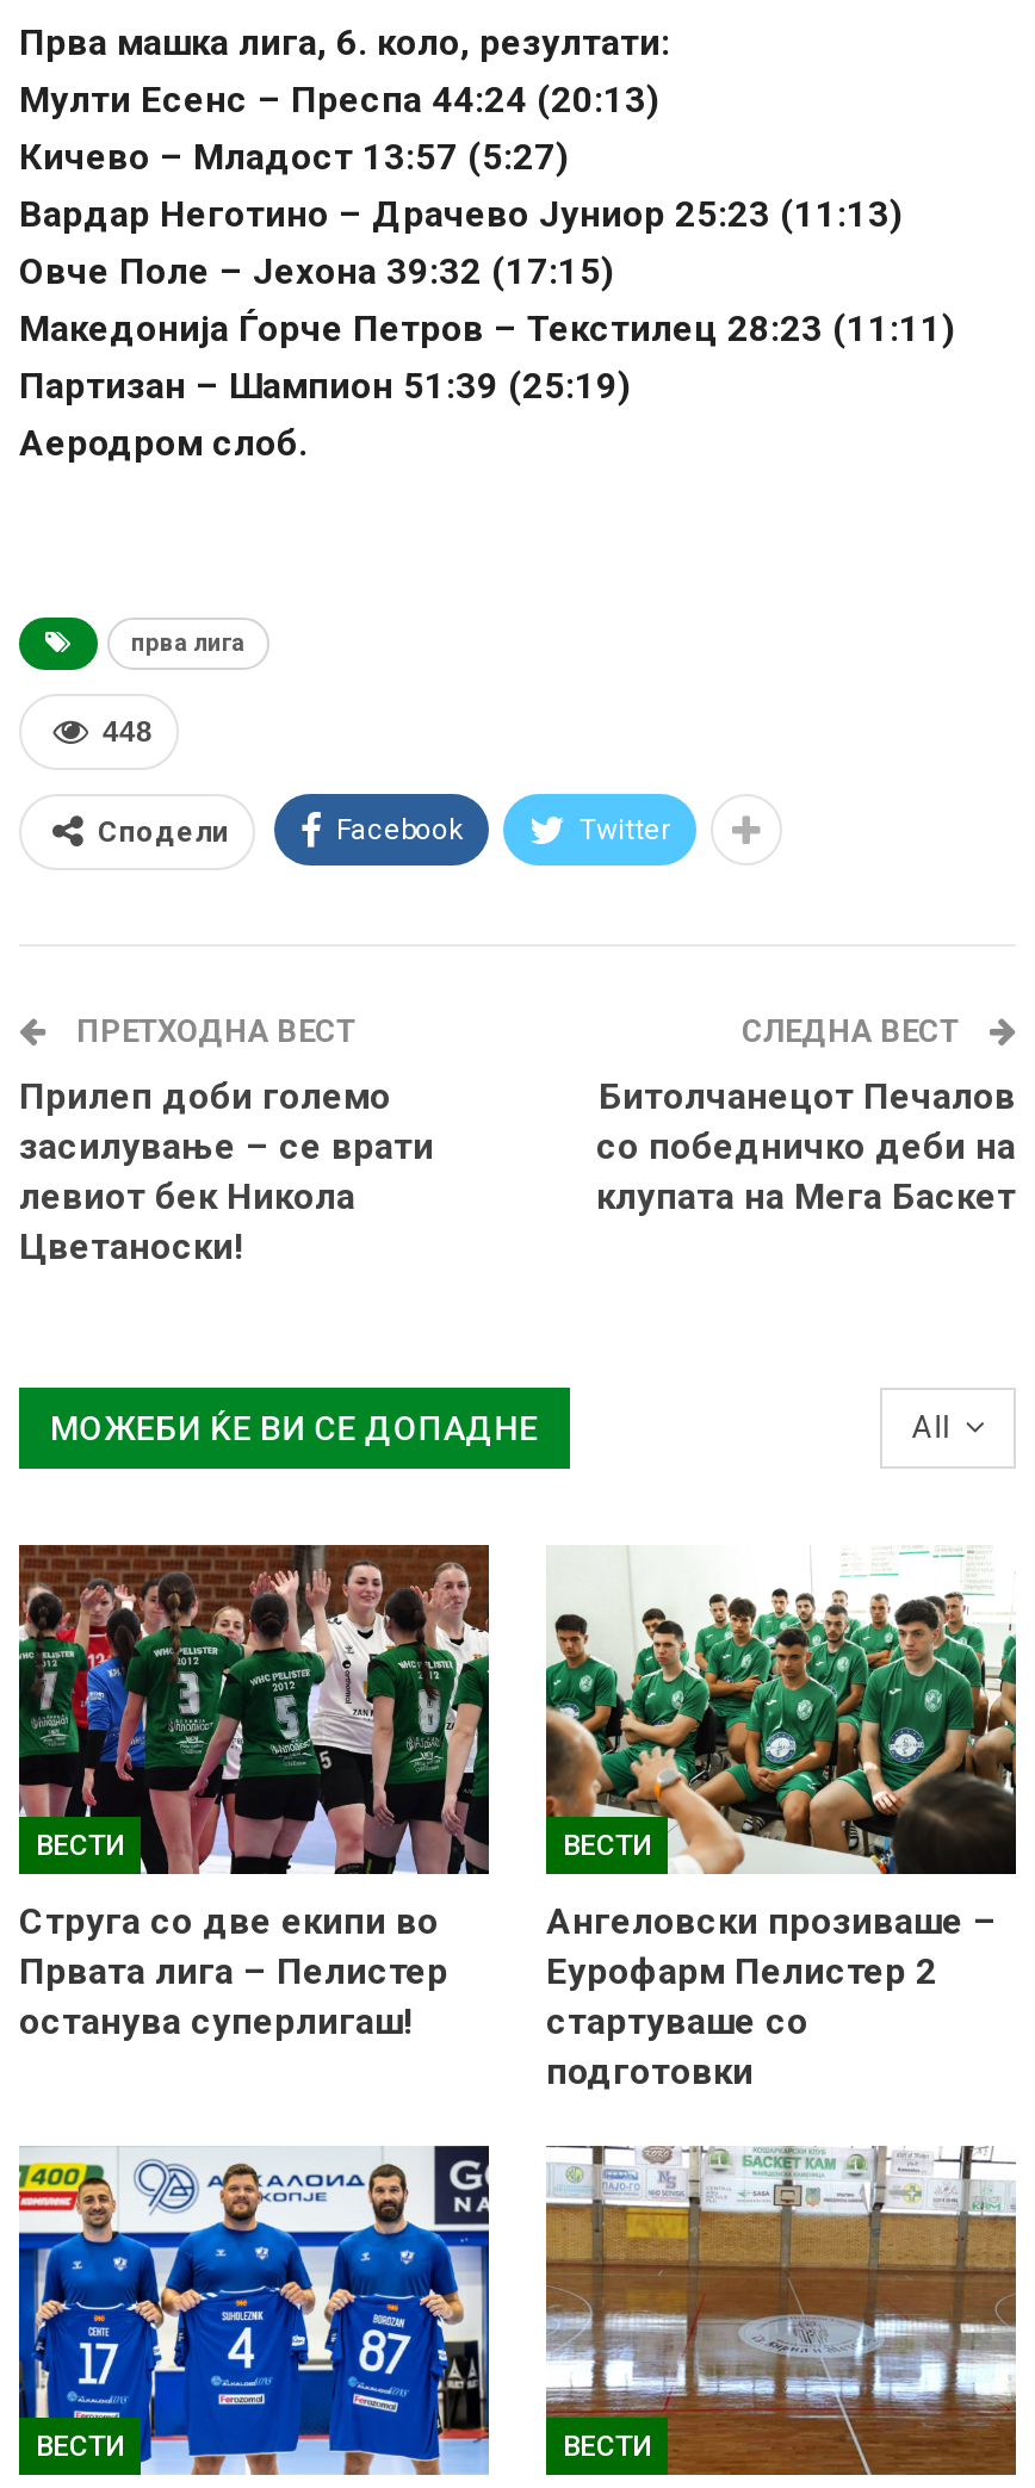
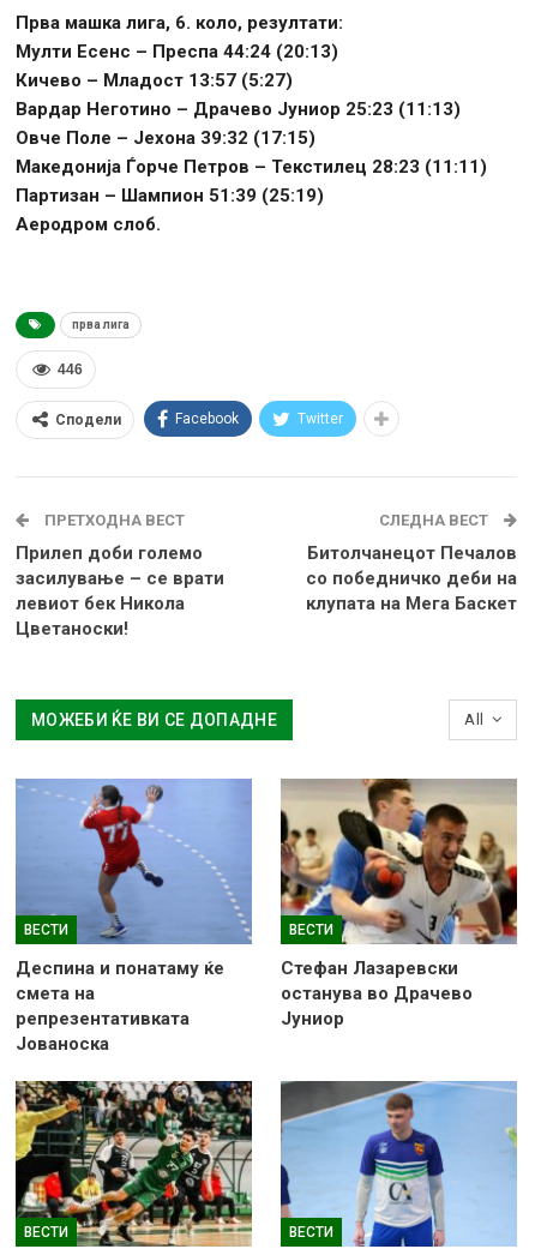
[103,716,153,749] 448 -> [58,361,83,378] 446
[17,1543,491,2043] [image] | Струга со две екипи во | Првата лига – Пелистер | останува суперлигаш! -> [14,779,252,1054] [image] | Деспина и понатаму ќе | смета на | репрезентативката | Јованоска
[544,1545,1018,2093] [image] | Ангеловски прозиваше – | Еурофарм Пелистер 2 | стартуваше со | подготовки -> [279,777,518,1029] [image] | Стефан Лазаревски | останува во Драчево | Јуниор
[17,2146,491,2477] [image] -> [14,1080,253,1248] [image]
[544,2143,1018,2477] [image] -> [279,1080,518,1248] [image]

